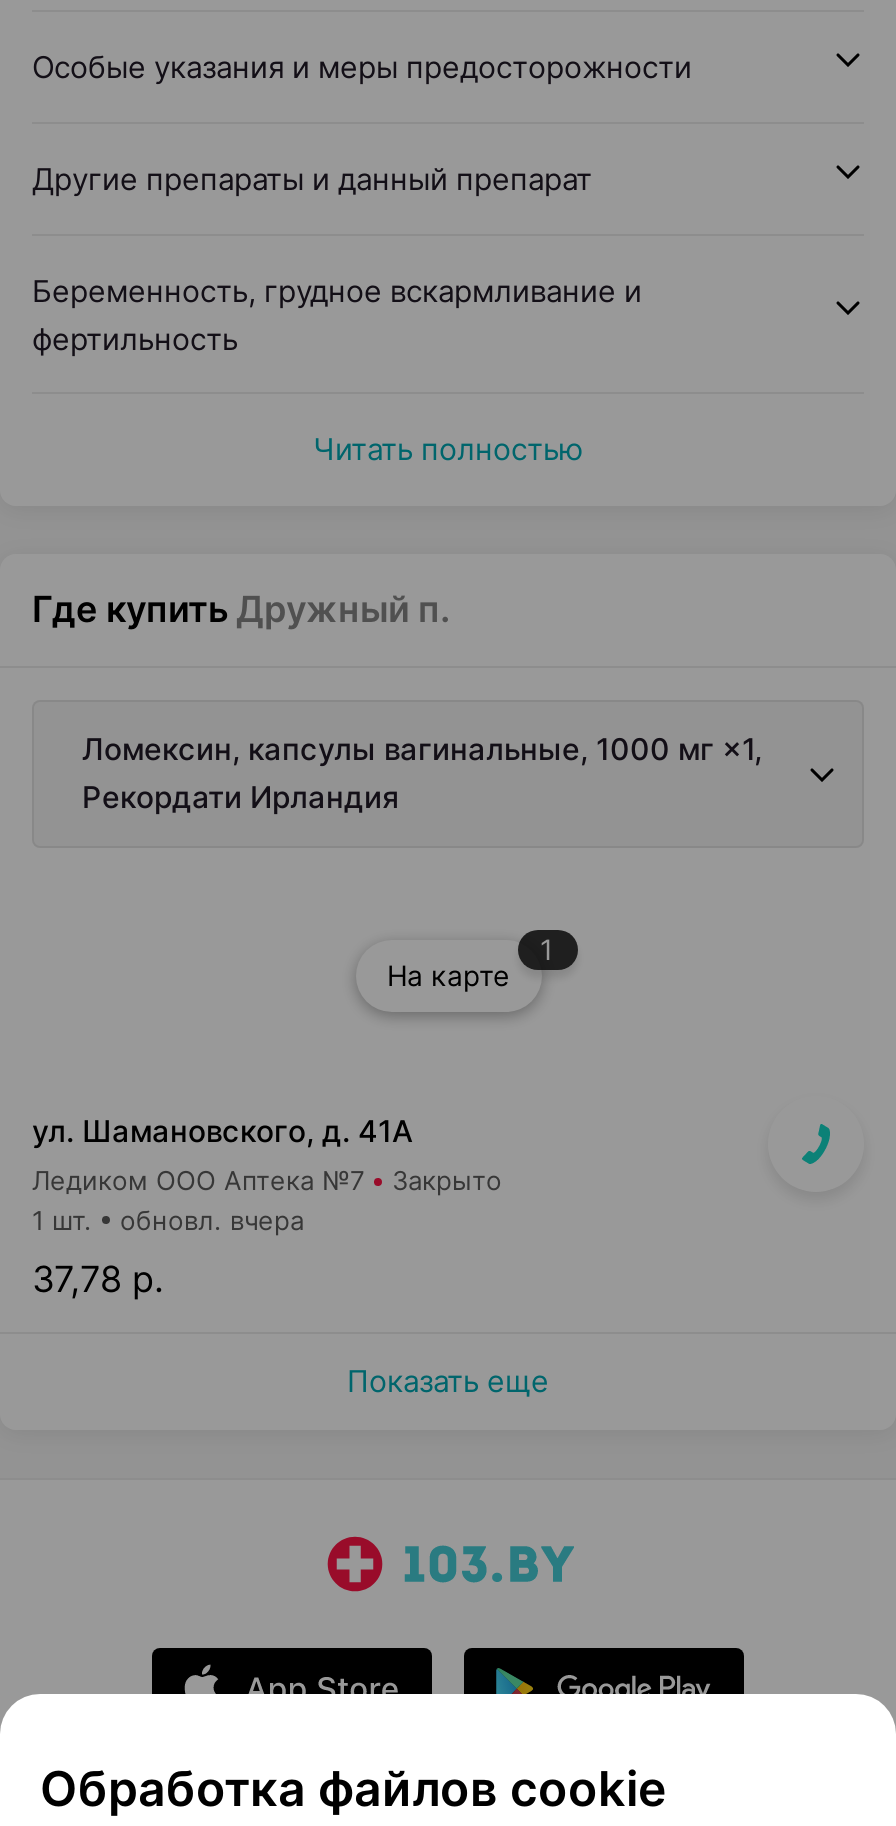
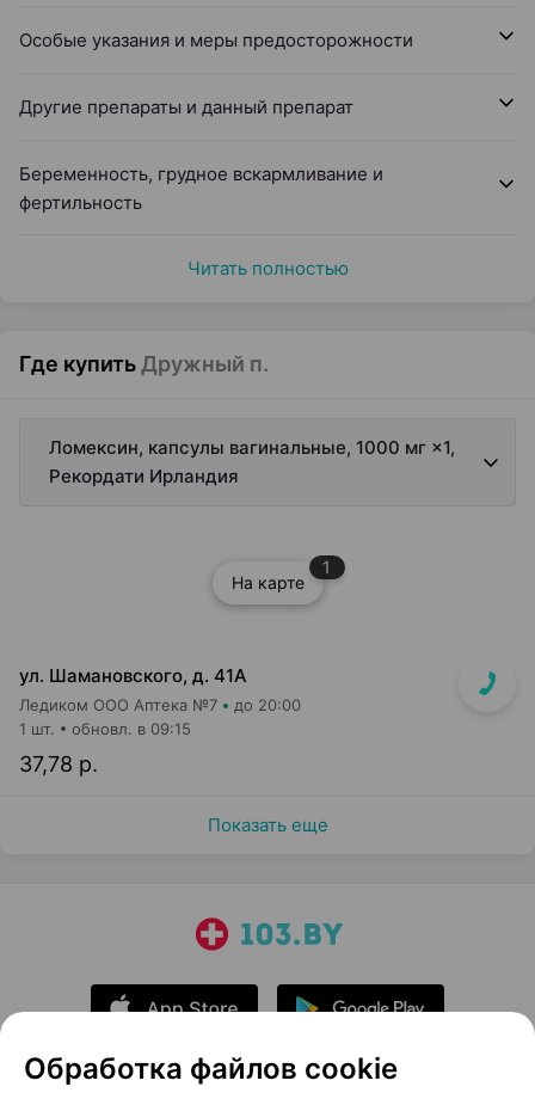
[392,1164,502,1196] Закрыто -> [234,695,301,714] до 20:00
[120,1204,304,1236] обновл. вчера -> [72,719,191,738] обновл. в 09:15

